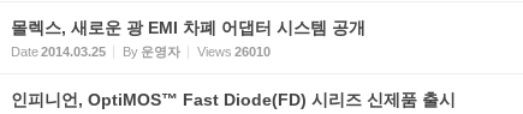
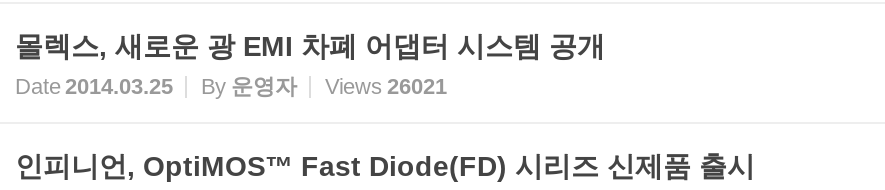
[11,44,271,59] Date 2014.03.25 By 운영자 Views 26010 -> [15,74,447,98] Date 2014.03.25 By 운영자 Views 26021

